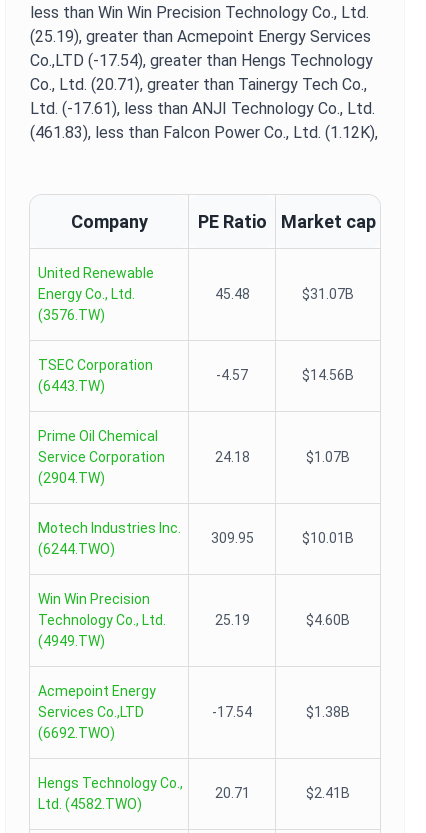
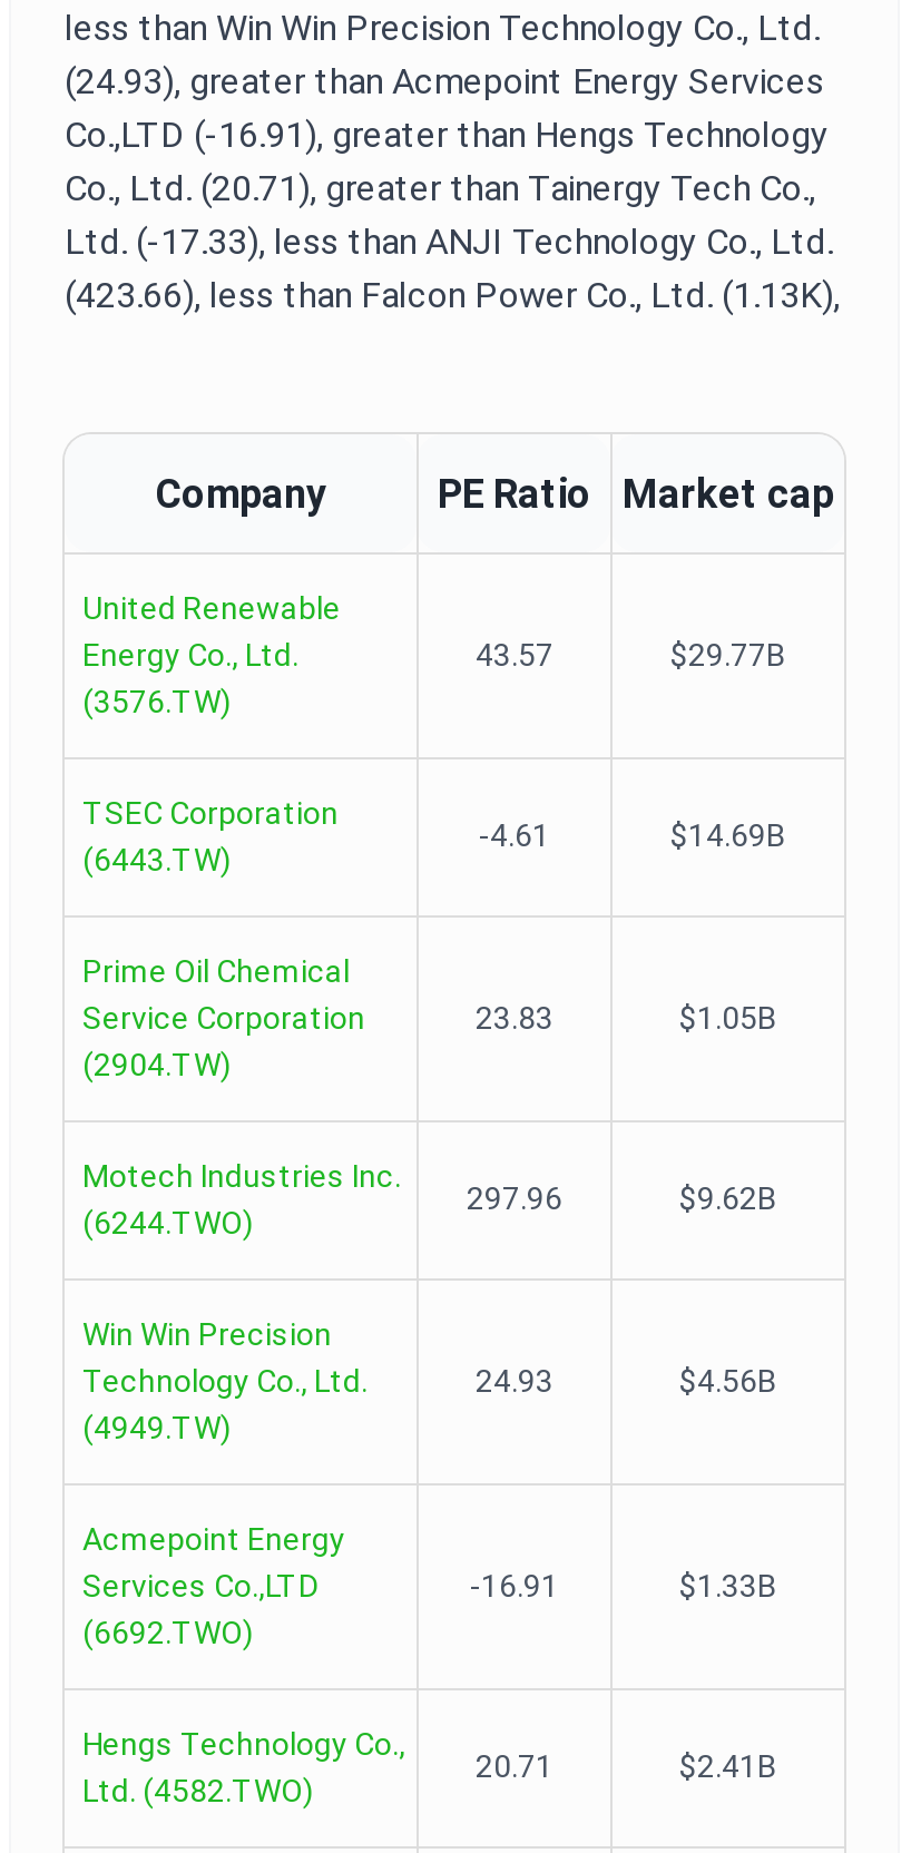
[30,27,371,46] (25.19), greater than Acmepoint Energy Services -> [65,60,824,102] (24.93), greater than Acmepoint Energy Services
[30,51,373,70] Co.,LTD (-17.54), greater than Hengs Technology -> [65,114,829,156] Co.,LTD (-16.91), greater than Hengs Technology
[30,99,375,118] Ltd. (-17.61), less than ANJI Technology Co., Ltd. -> [65,220,833,263] Ltd. (-17.33), less than ANJI Technology Co., Ltd.
[30,123,378,142] (461.83), less than Falcon Power Co., Ltd. (1.12K), -> [65,274,840,316] (423.66), less than Falcon Power Co., Ltd. (1.13K),
[214,286,354,302] 45.48 | $31.07B -> [476,637,786,673] 43.57 | $29.77B
[216,367,354,383] -4.57 | $14.56B -> [479,817,786,853] -4.61 | $14.69B
[214,449,350,465] 24.18 | $1.07B -> [476,1000,777,1036] 23.83 | $1.05B
[210,530,354,546] 309.95 | $10.01B -> [467,1180,777,1216] 297.96 | $9.62B
[214,612,350,628] 25.19 | $4.60B -> [476,1363,777,1399] 24.93 | $4.56B
[212,704,350,720] -17.54 | $1.38B -> [470,1568,777,1604] -16.91 | $1.33B

